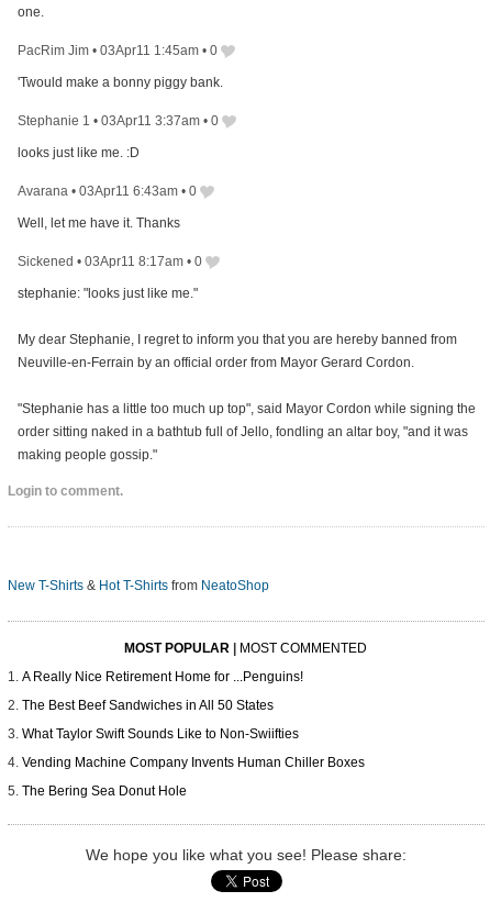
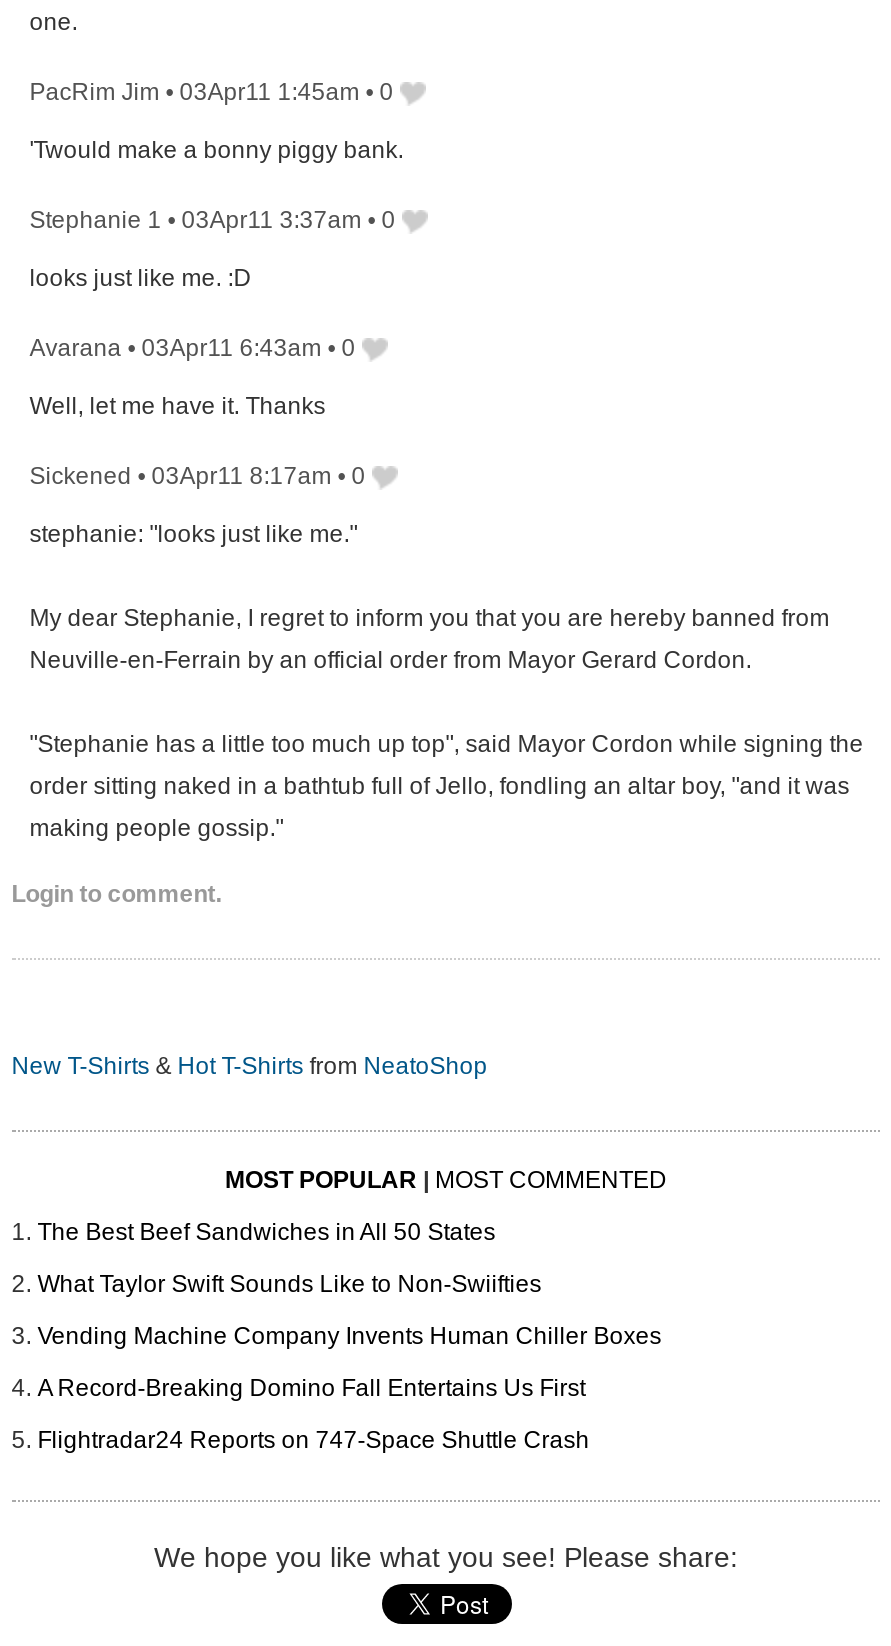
[22,670,303,685] A Really Nice Retirement Home for ...Penguins! -> none
moved [22,698,364,771] -> [37,1219,661,1351]: The Best Beef Sandwiches in All 50 States | What Taylor Swift Sounds Like to Non-Swiifties | Vending Machine Company Invents Human Chiller Boxes
[22,784,186,799] The Bering Sea Donut Hole -> [37,1375,589,1455] A Record-Breaking Domino Fall Entertains Us First | Flightradar24 Reports on 747-Space Shuttle Crash

